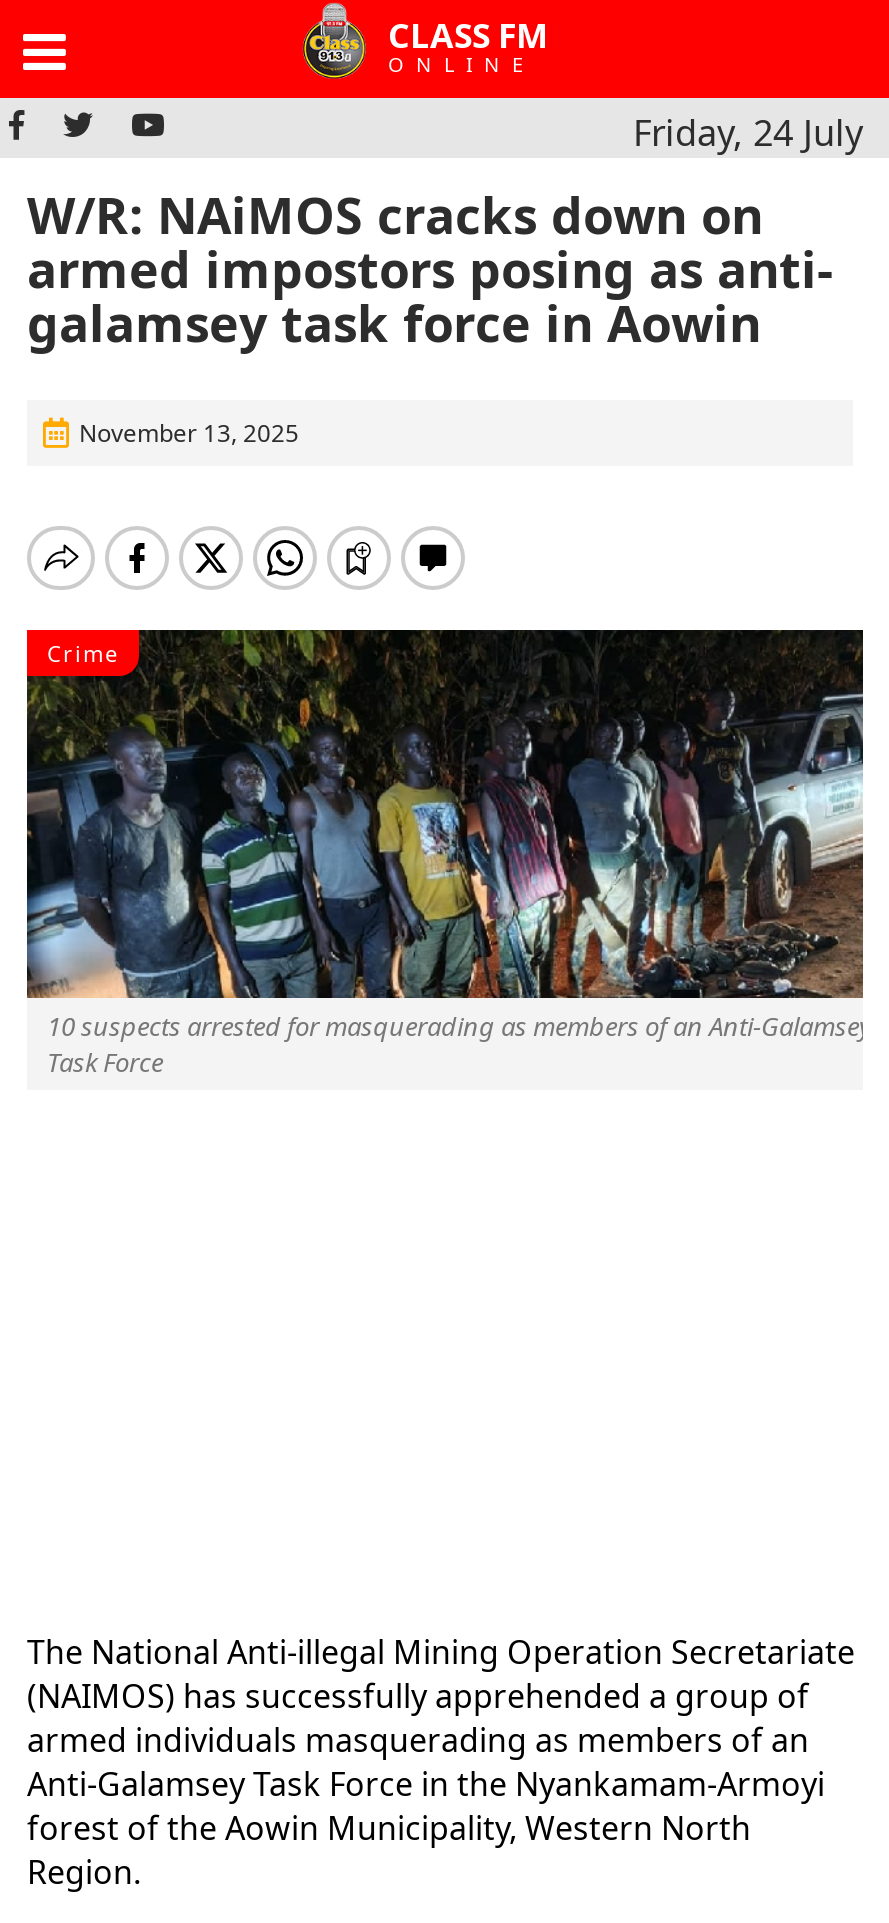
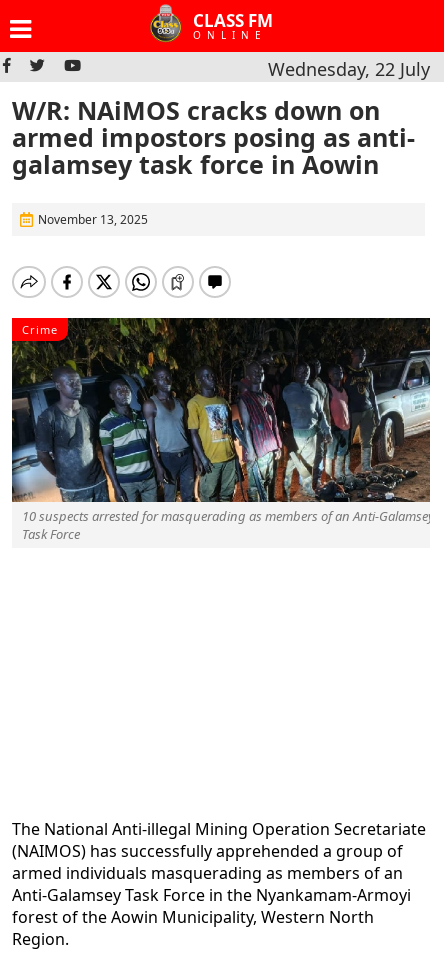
[633,108,863,156] Friday, 24 July -> [268,57,430,81] Wednesday, 22 July

